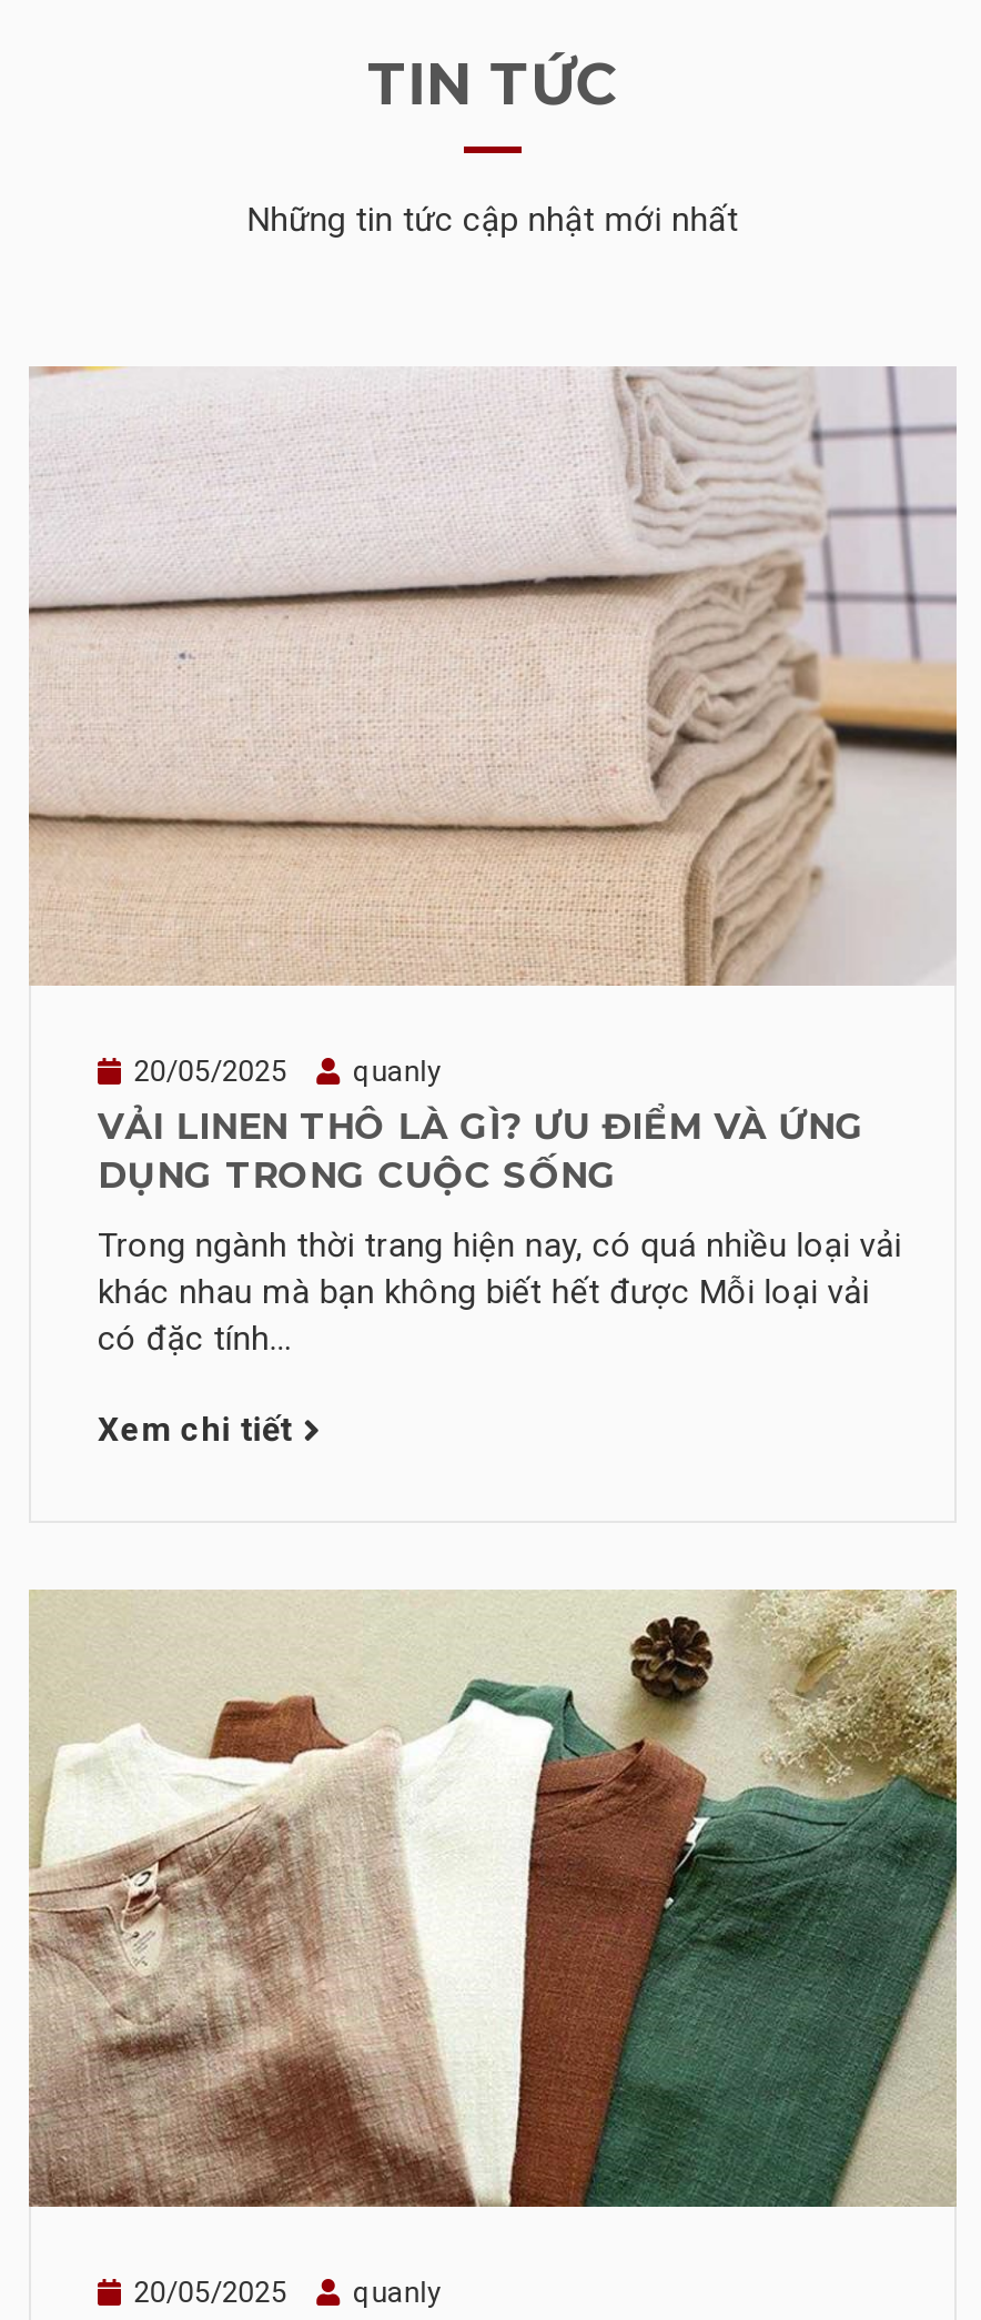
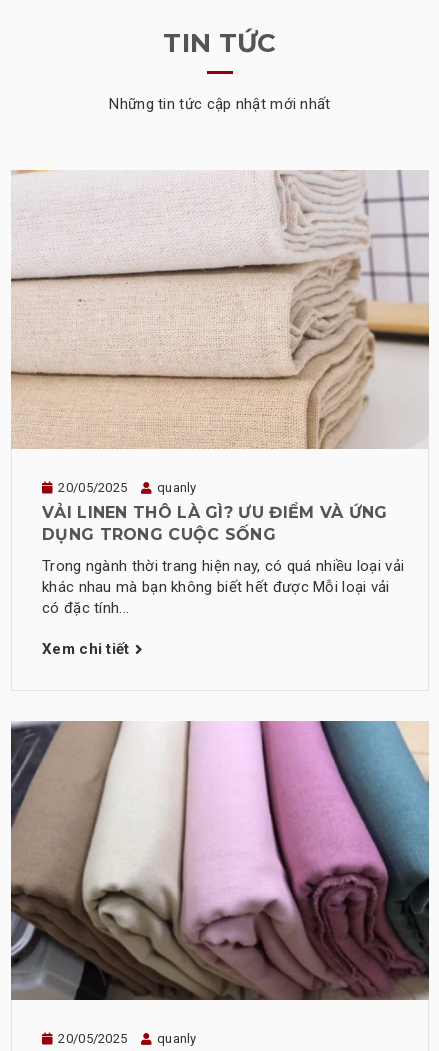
[27,1590,959,2209] [image] -> [10,720,430,1001] [image]

